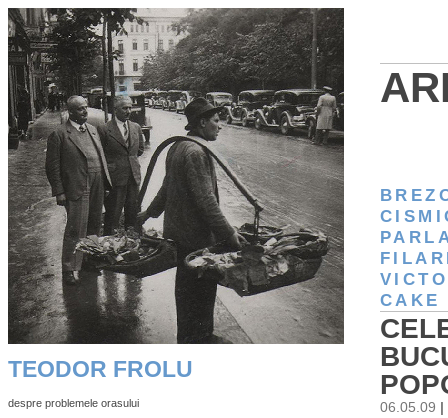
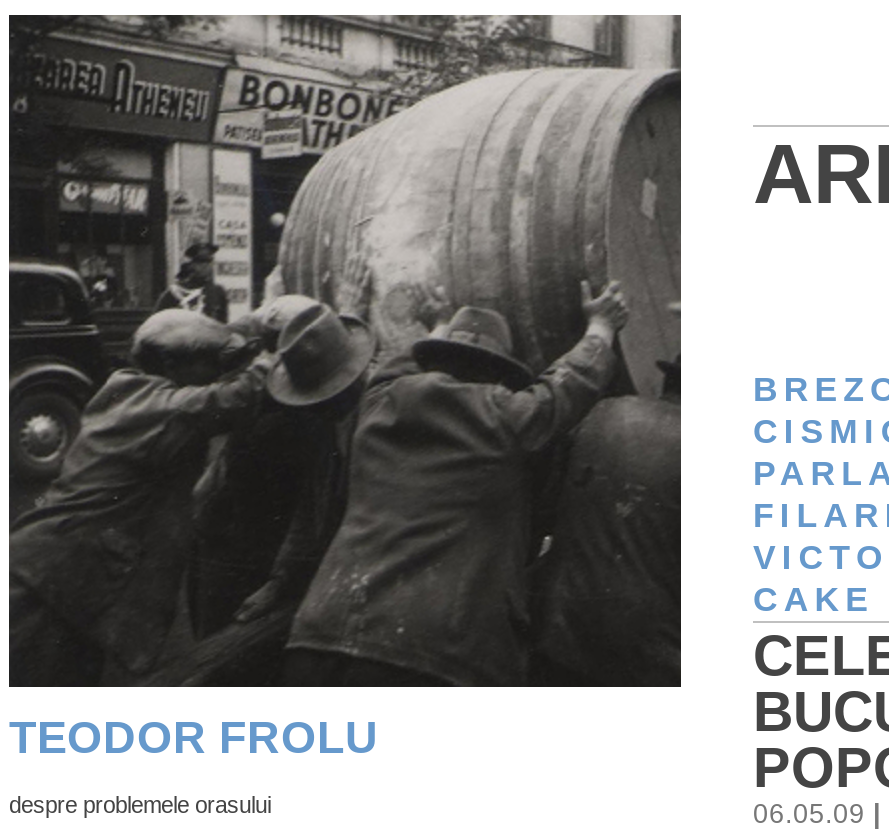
[7,7,344,345] [image] -> [9,13,681,689] [image]

